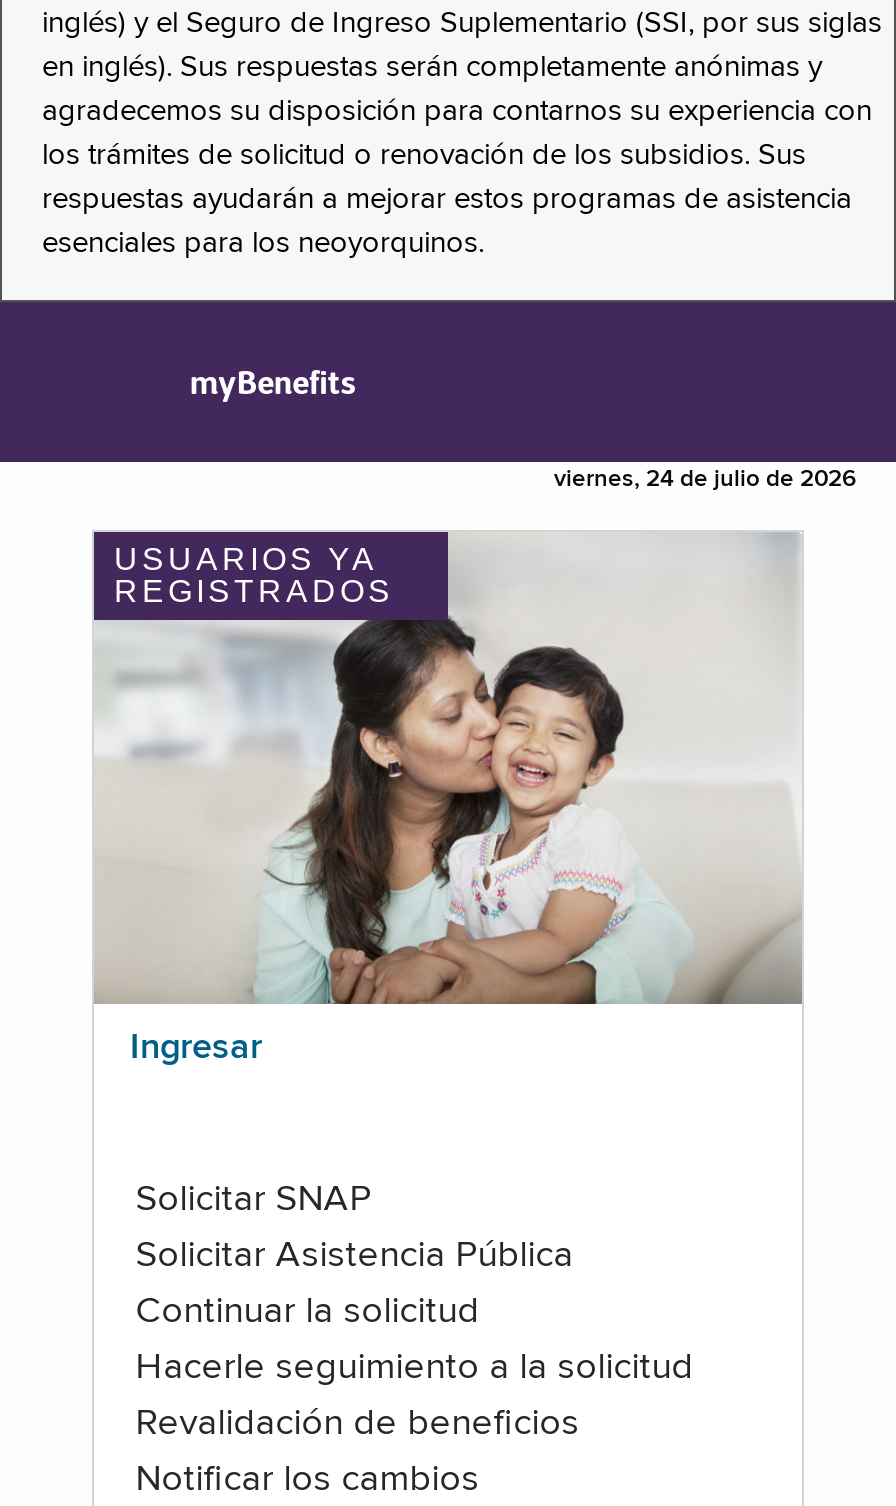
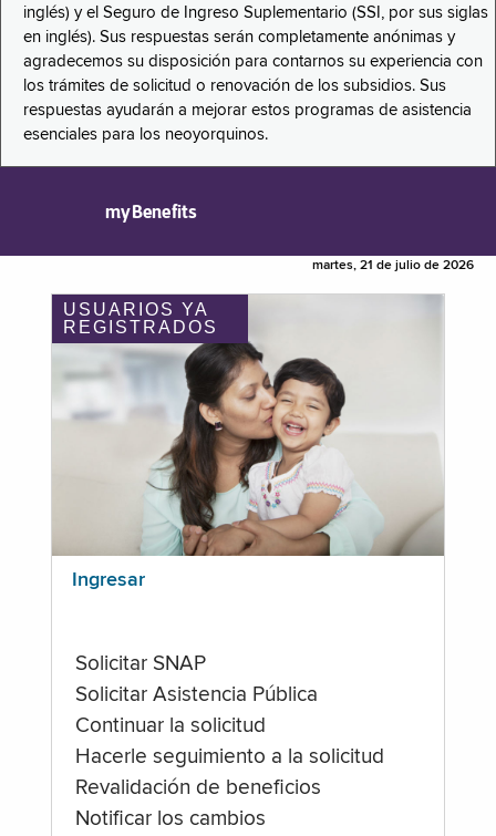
[554,468,856,492] viernes, 24 de julio de 2026 -> [312,259,474,273] martes, 21 de julio de 2026

